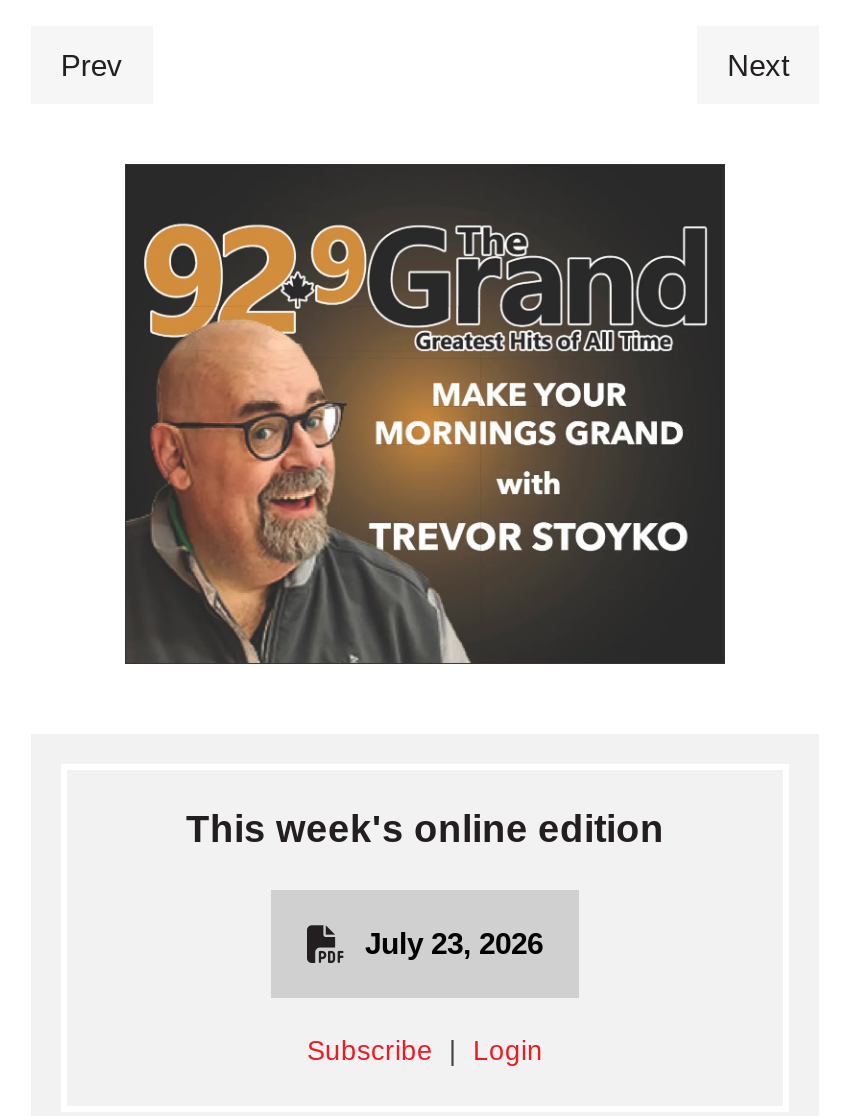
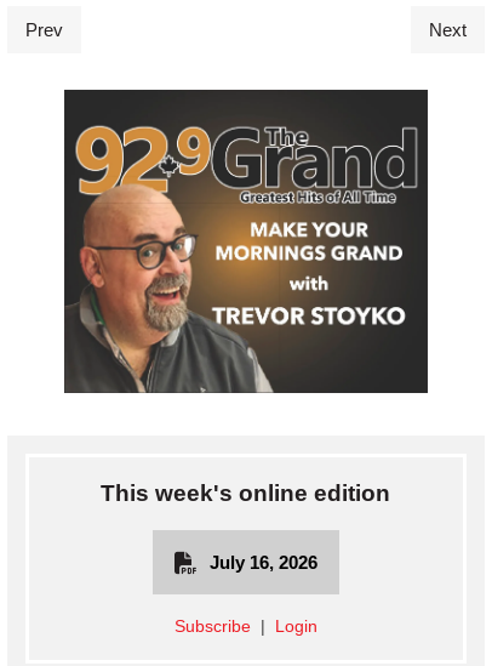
[365,927,543,961] July 23, 2026 -> [210,552,317,573] July 16, 2026

